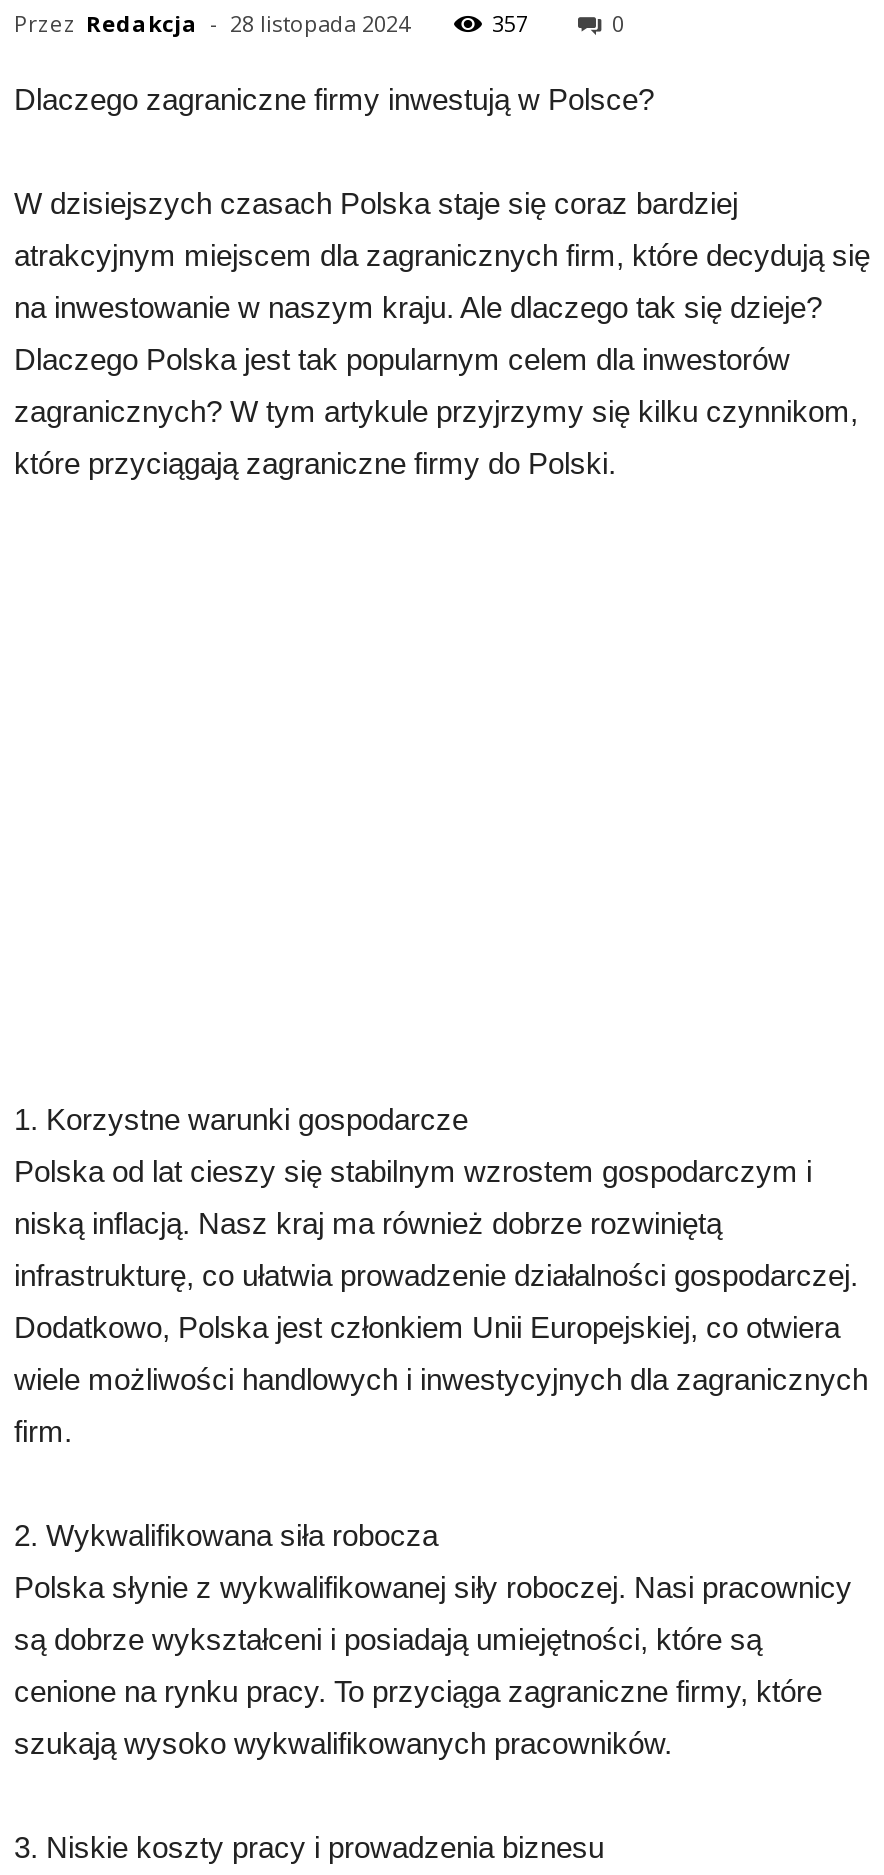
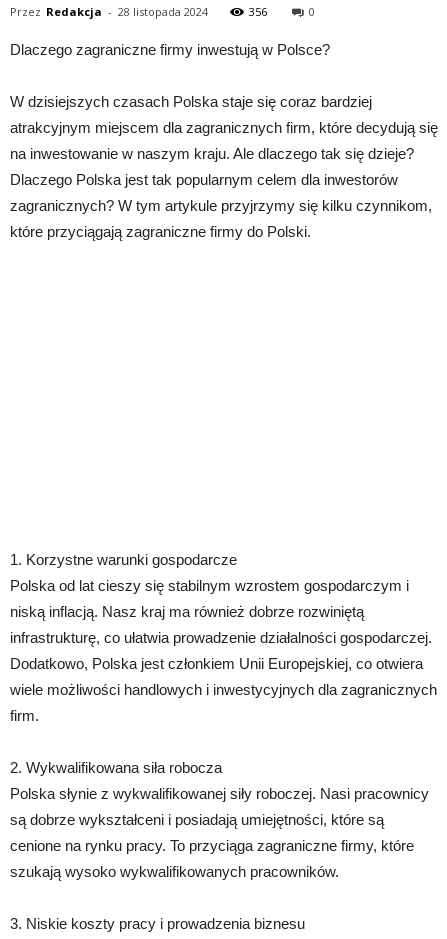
[492,8,528,38] 357 -> [249,4,267,19] 356

